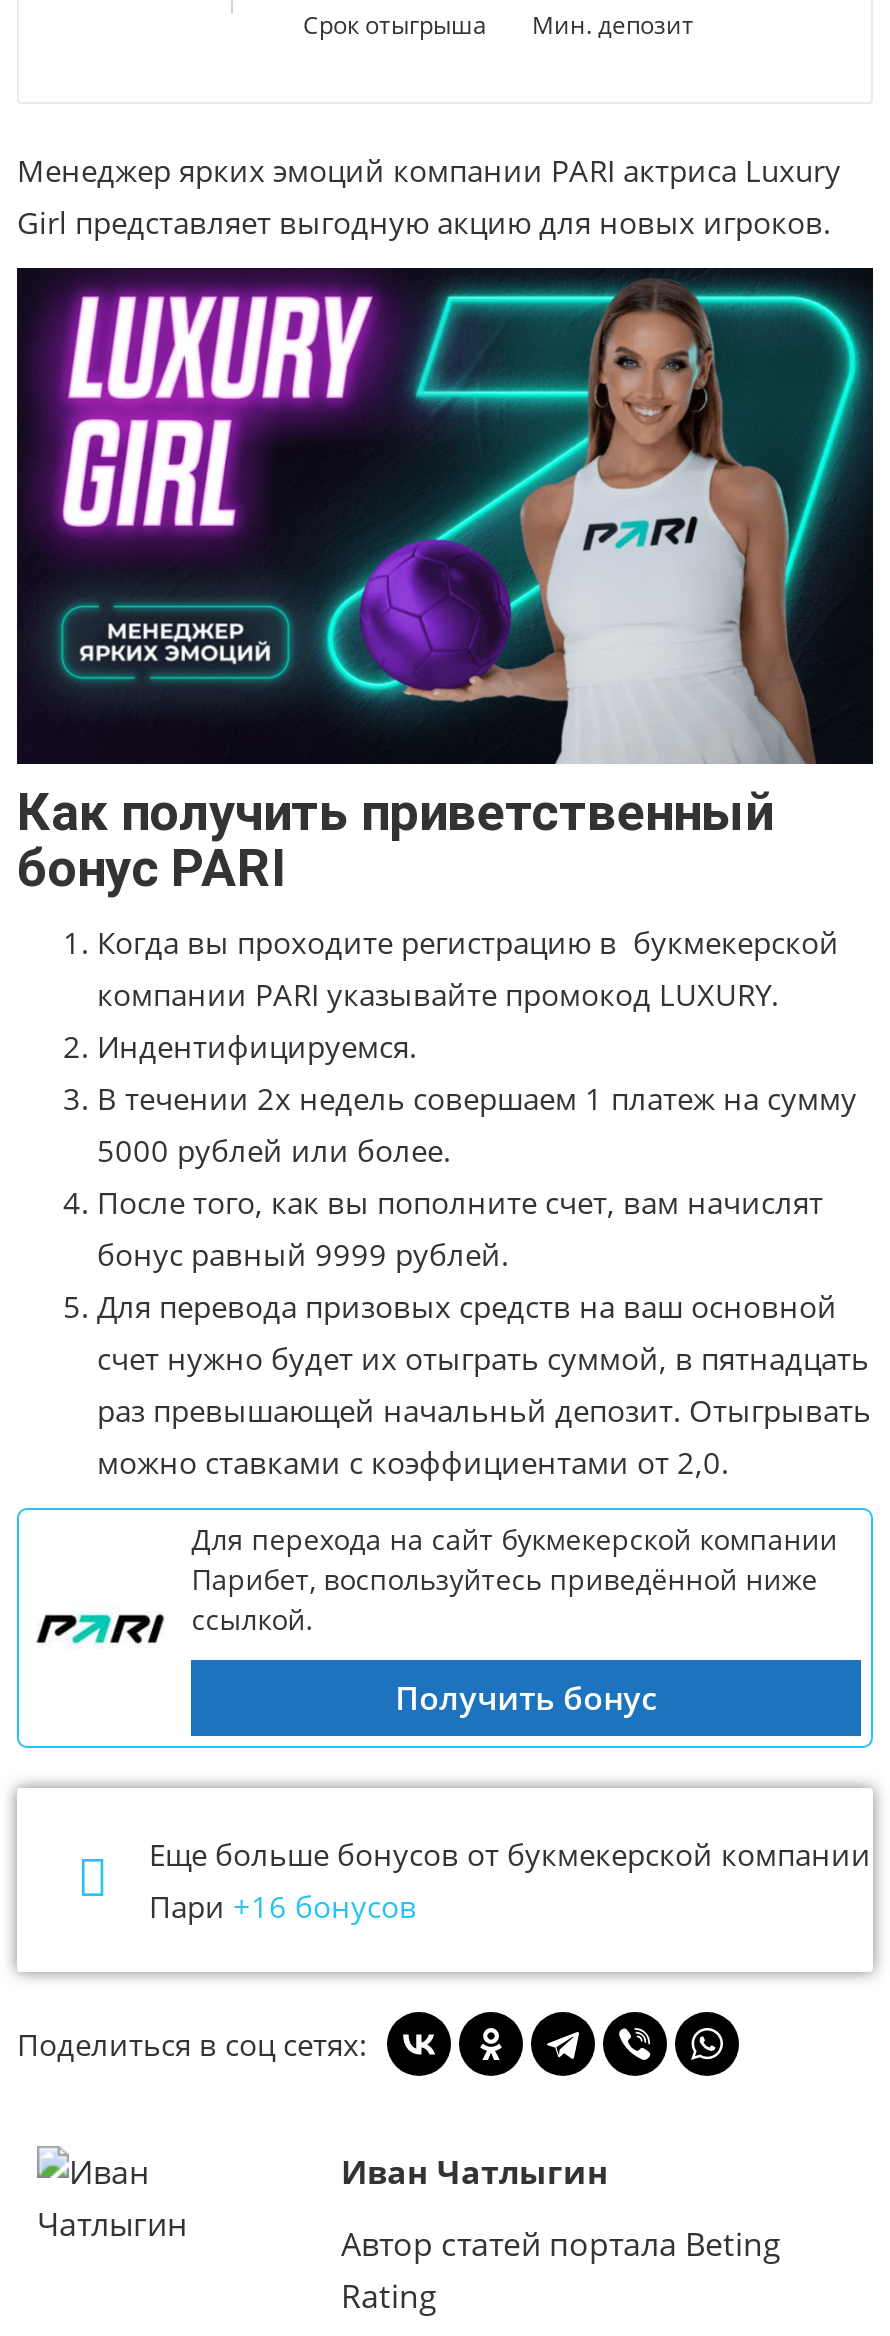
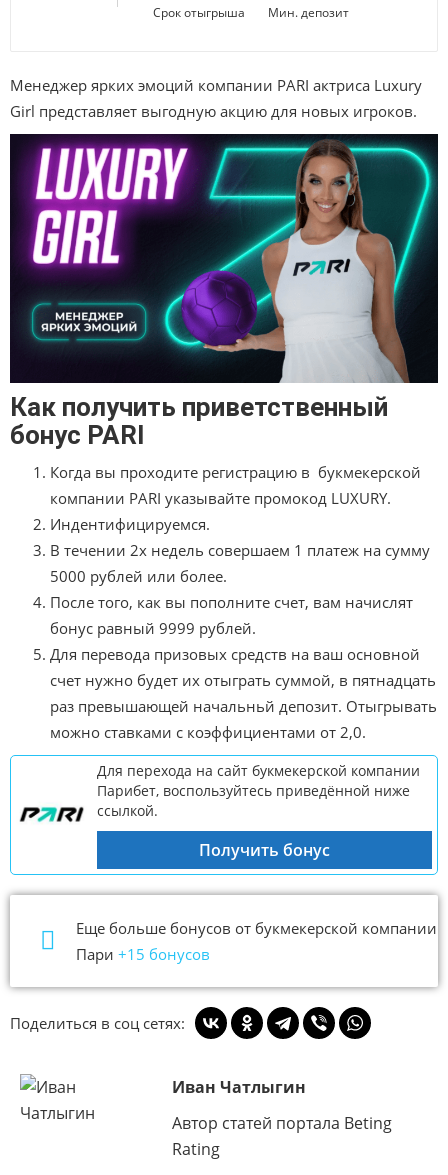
[149,1887,417,1927] Пари +16 бонусов -> [76,943,210,963] Пари +15 бонусов

